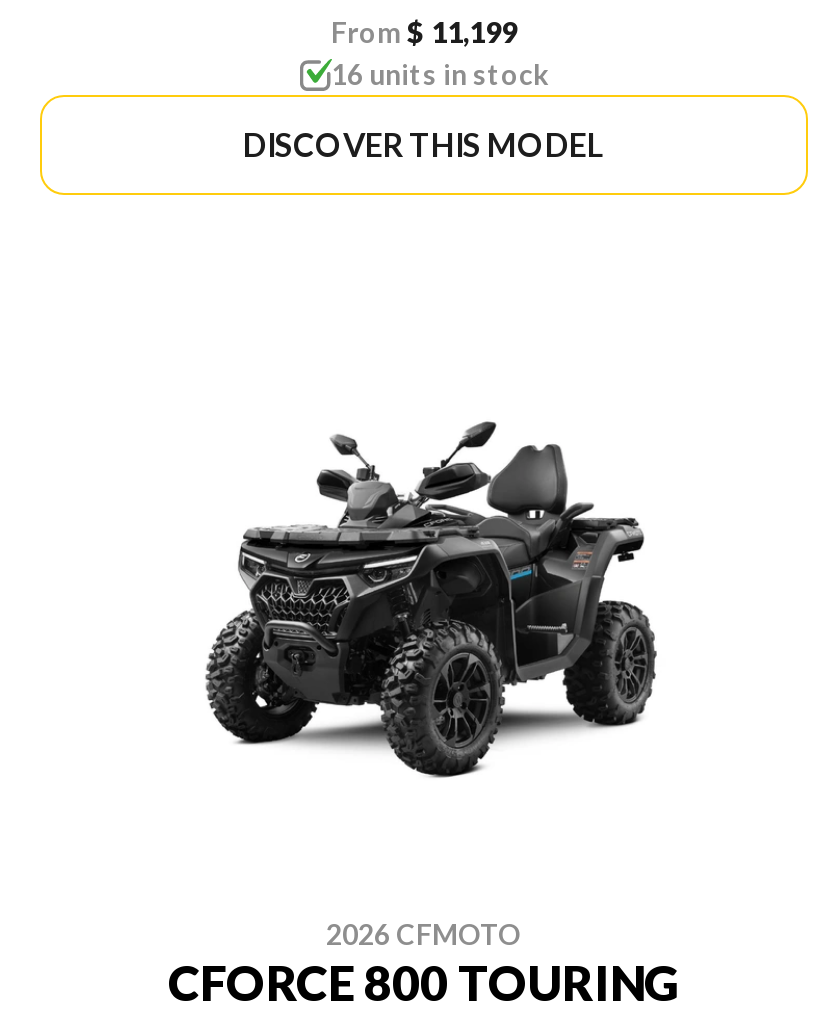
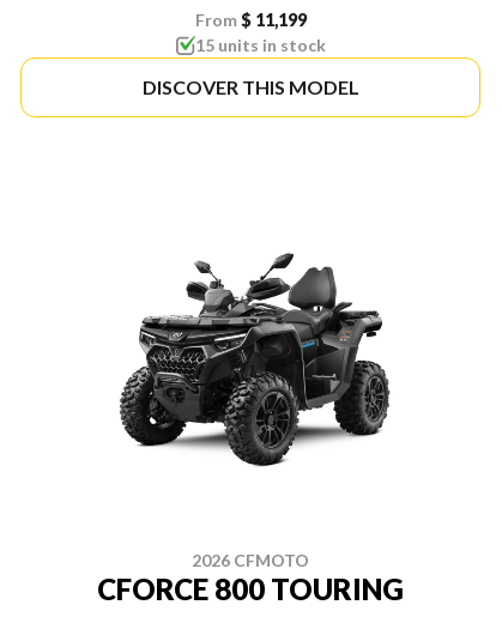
[331,57,549,91] 16 units in stock -> [195,35,325,55] 15 units in stock

